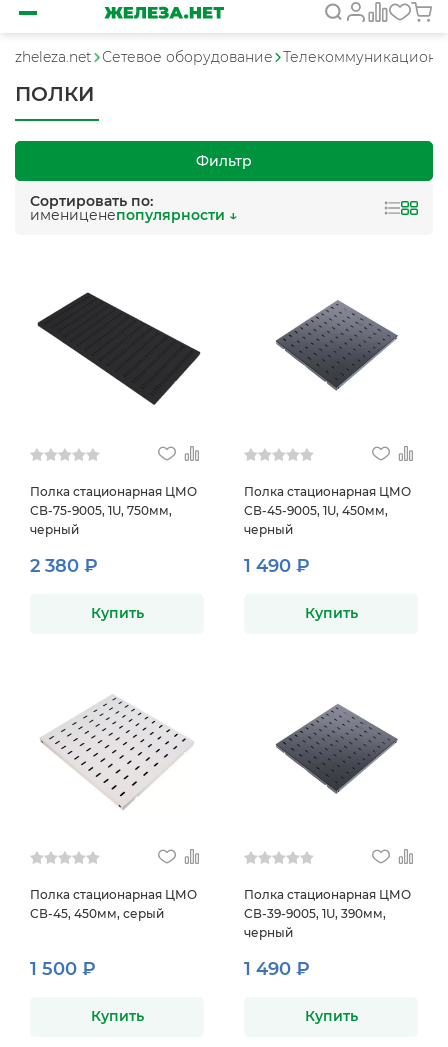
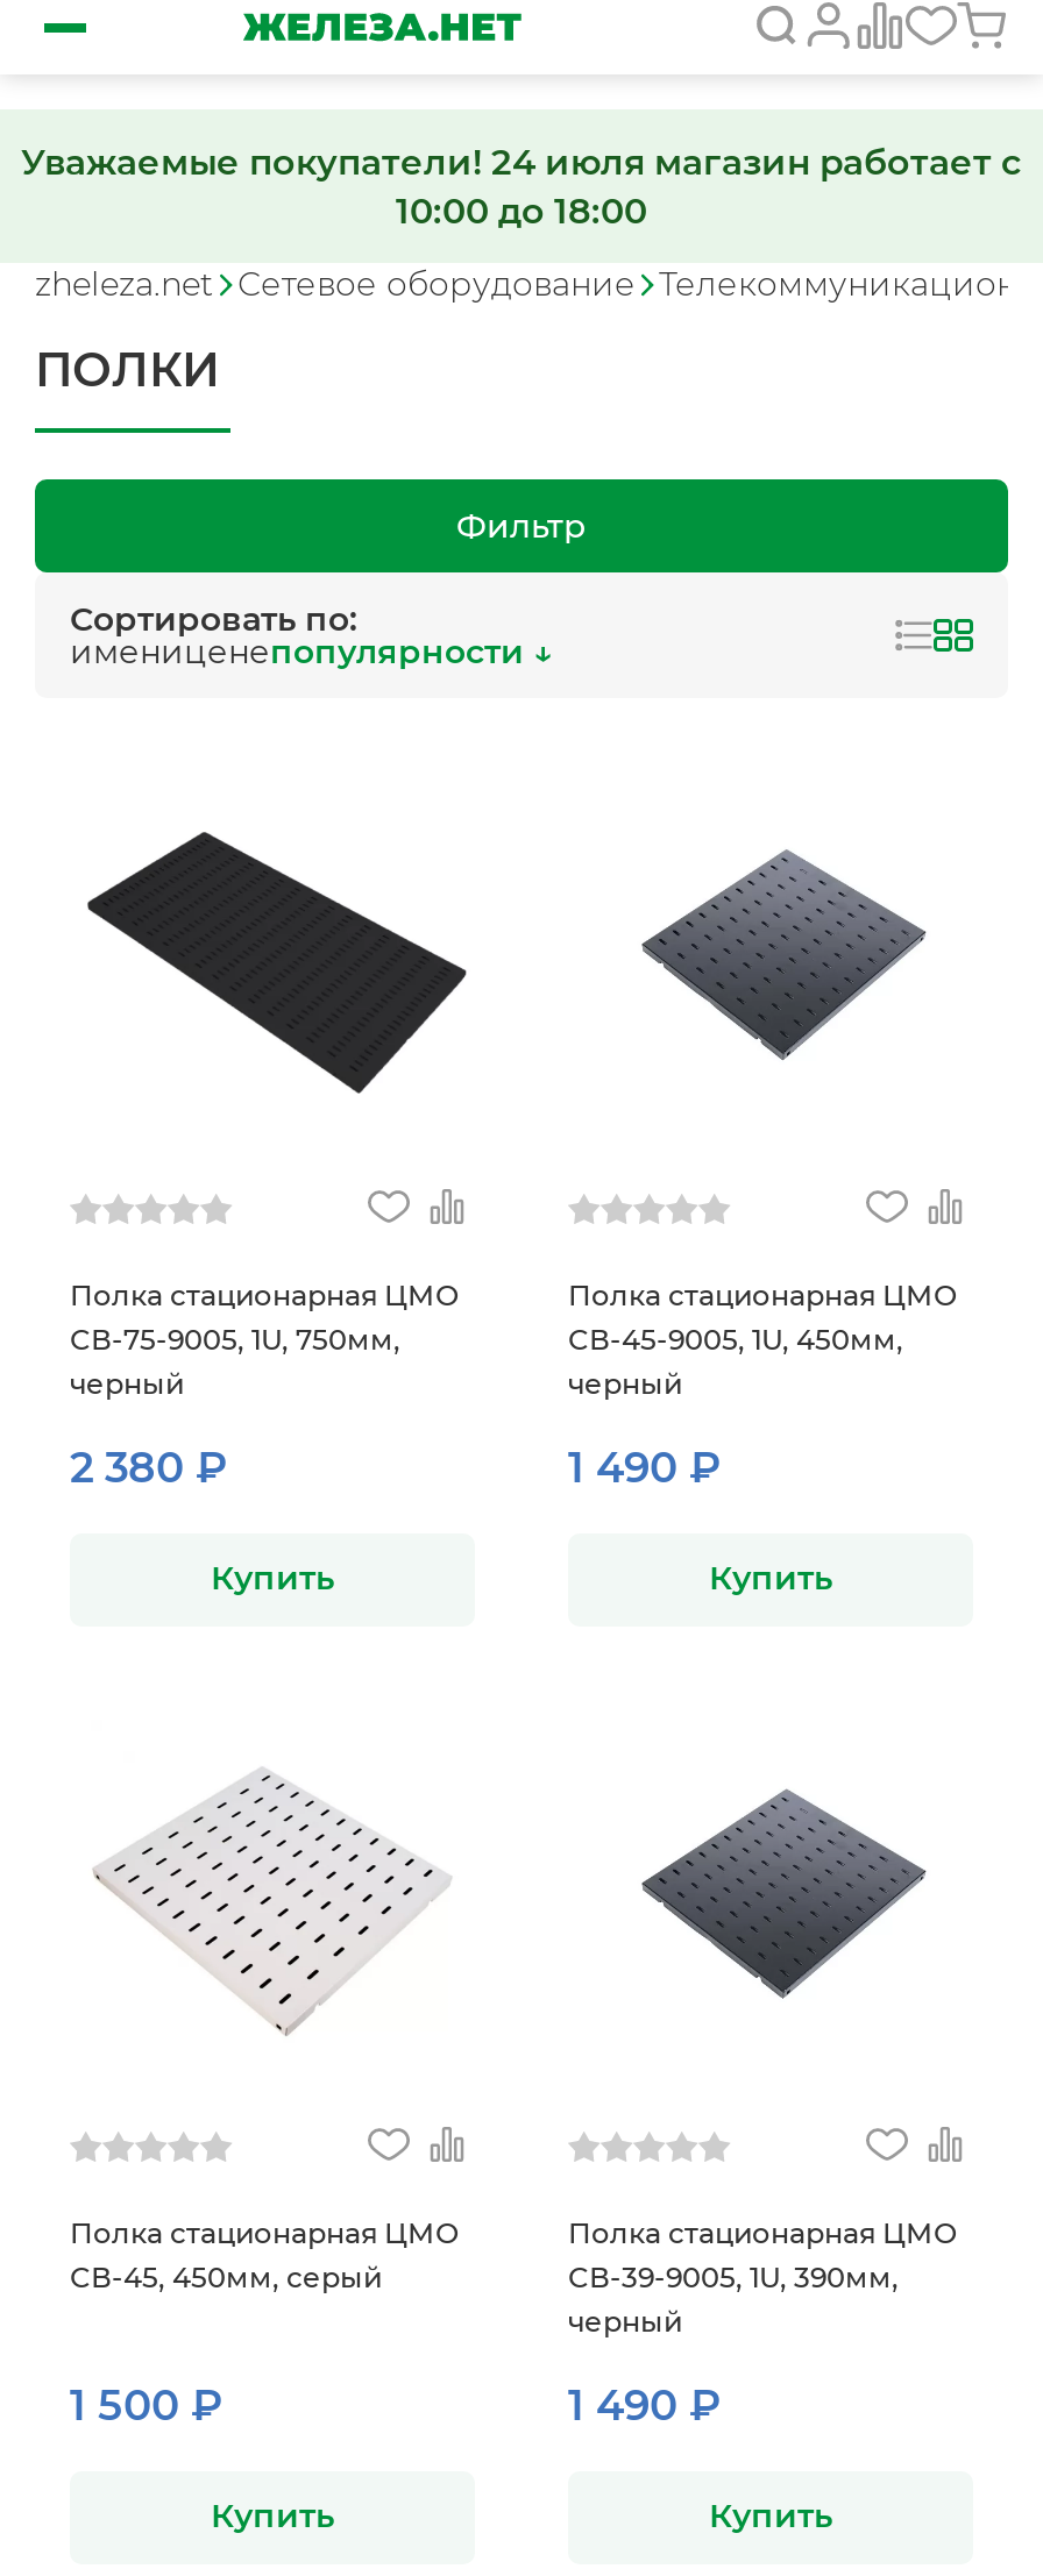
none -> [21,140,1022,233] Уважаемые покупатели! 24 июля магазин работает с | 10:00 до 18:00

